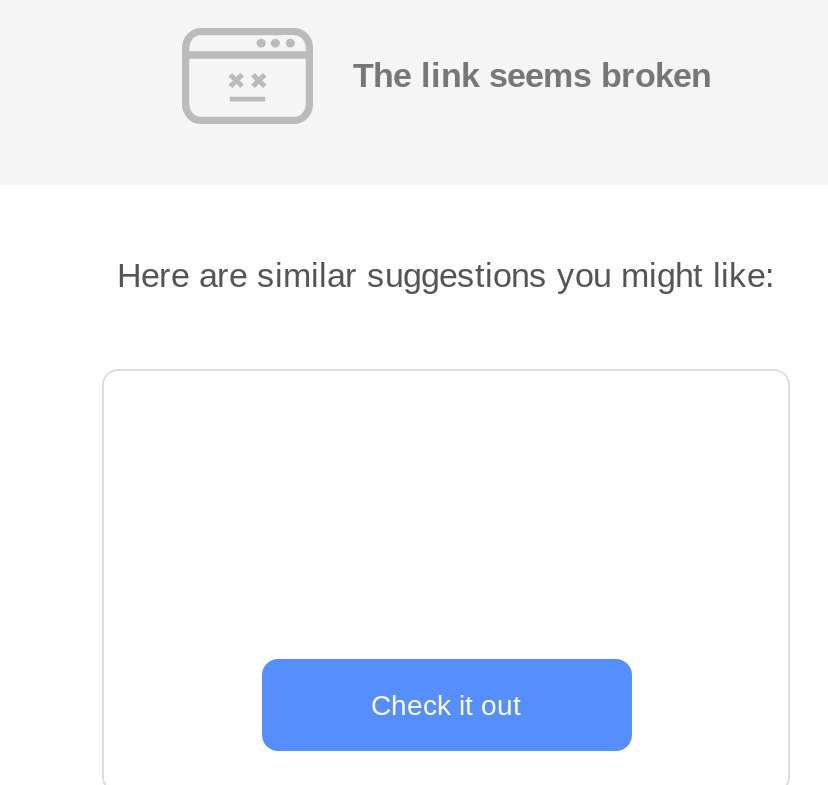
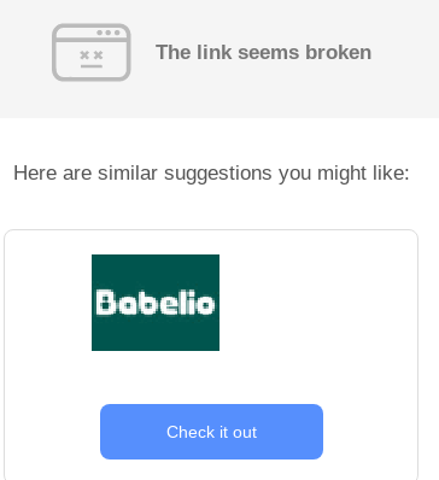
none -> [90,253,221,352] [image]

